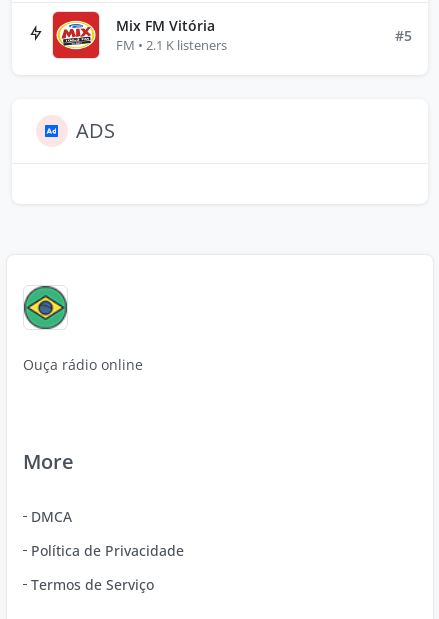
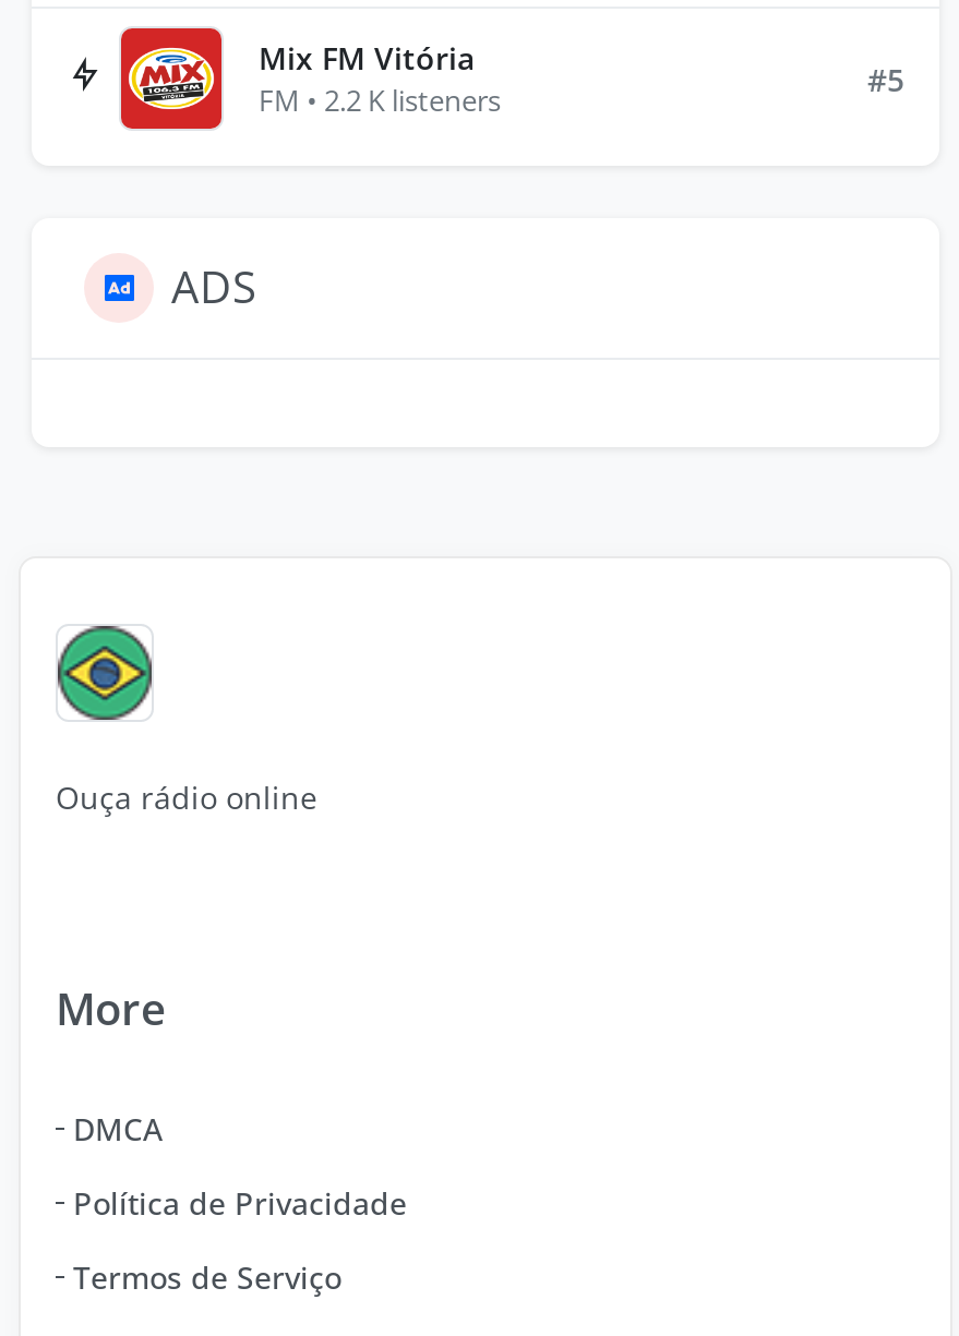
[116,36,227,54] FM • 2.1 K listeners -> [259,81,501,120] FM • 2.2 K listeners

